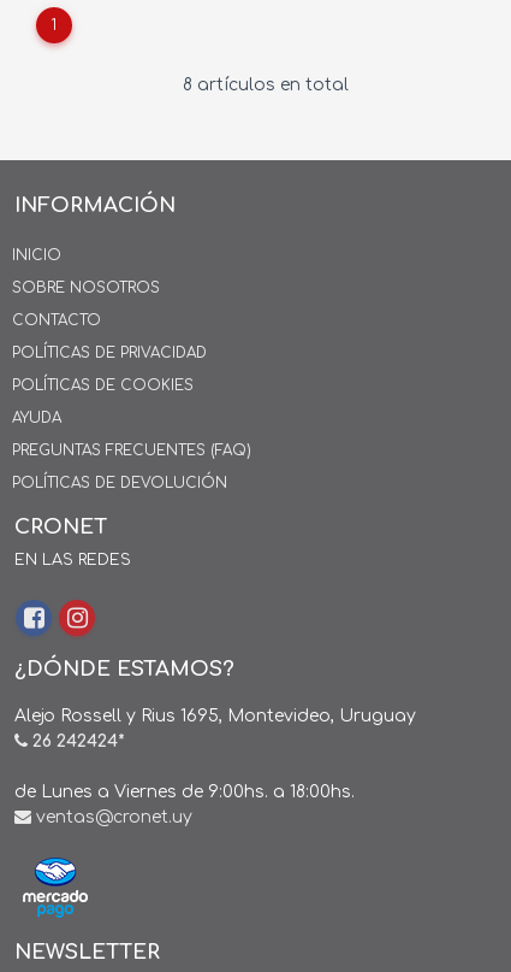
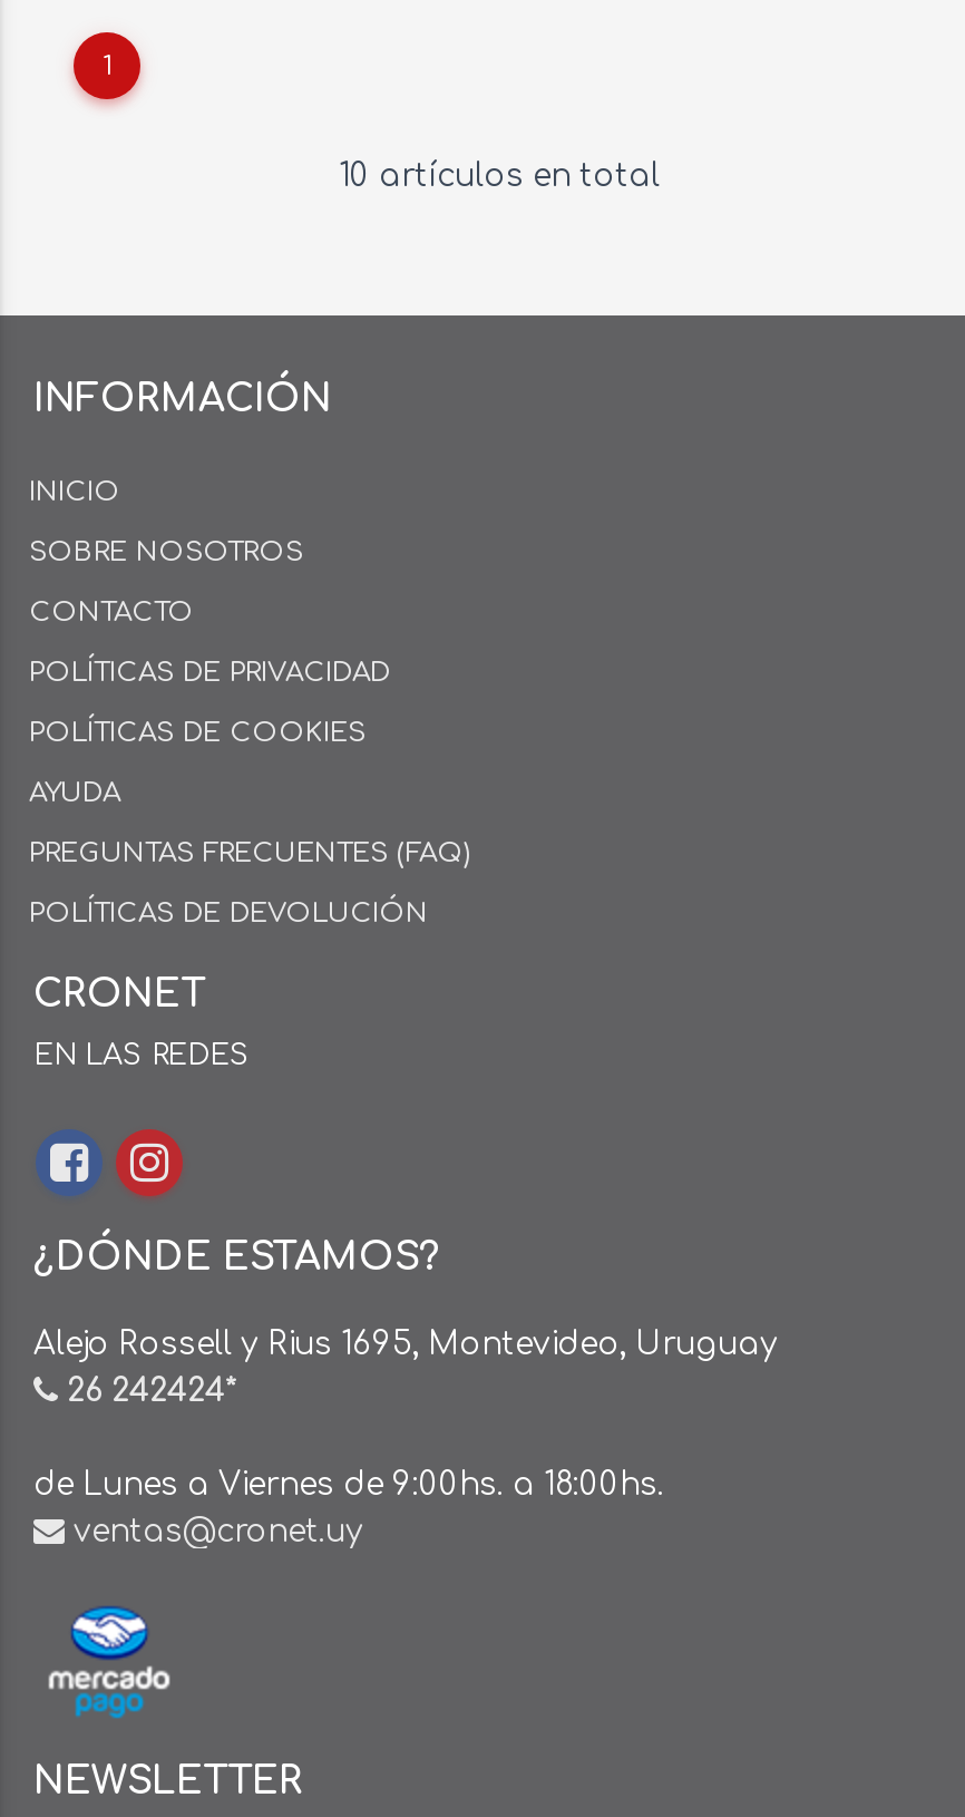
[183,76,349,94] 8 artículos en total -> [339,159,660,193] 10 artículos en total

